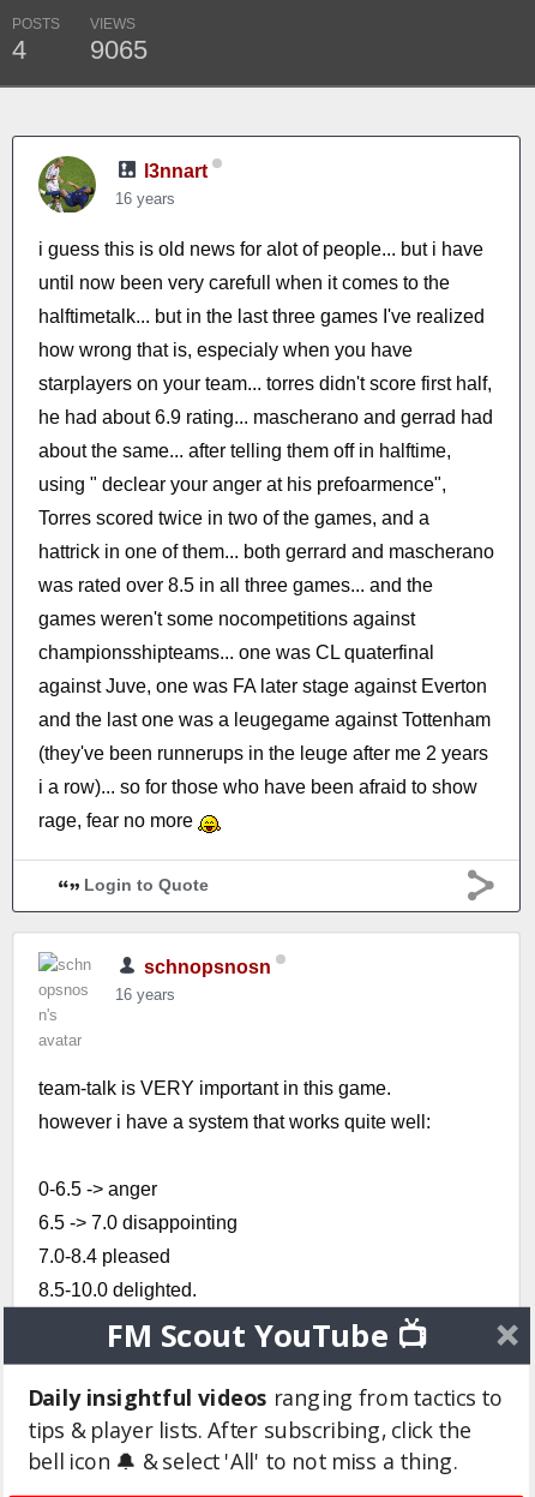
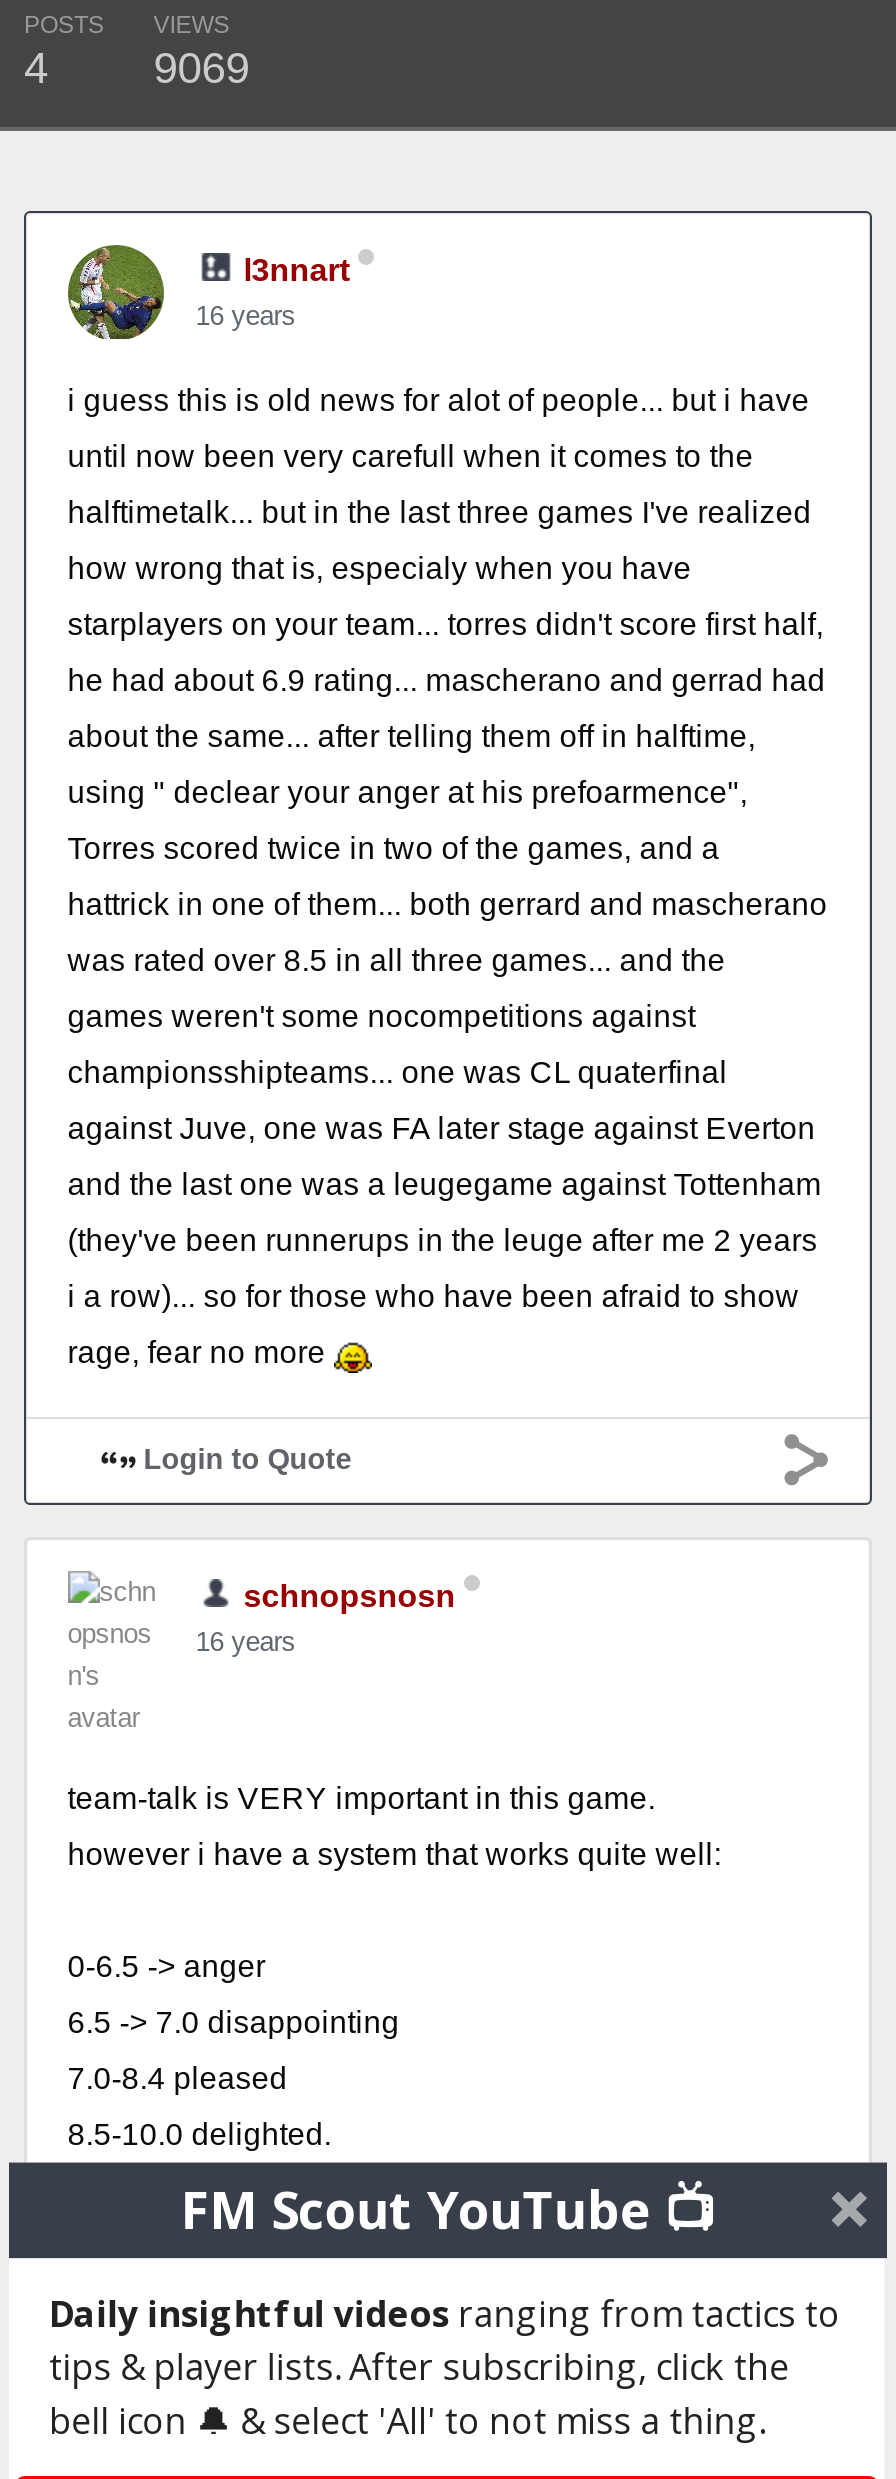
[90,35,147,65] 9065 -> [154,43,250,93] 9069

